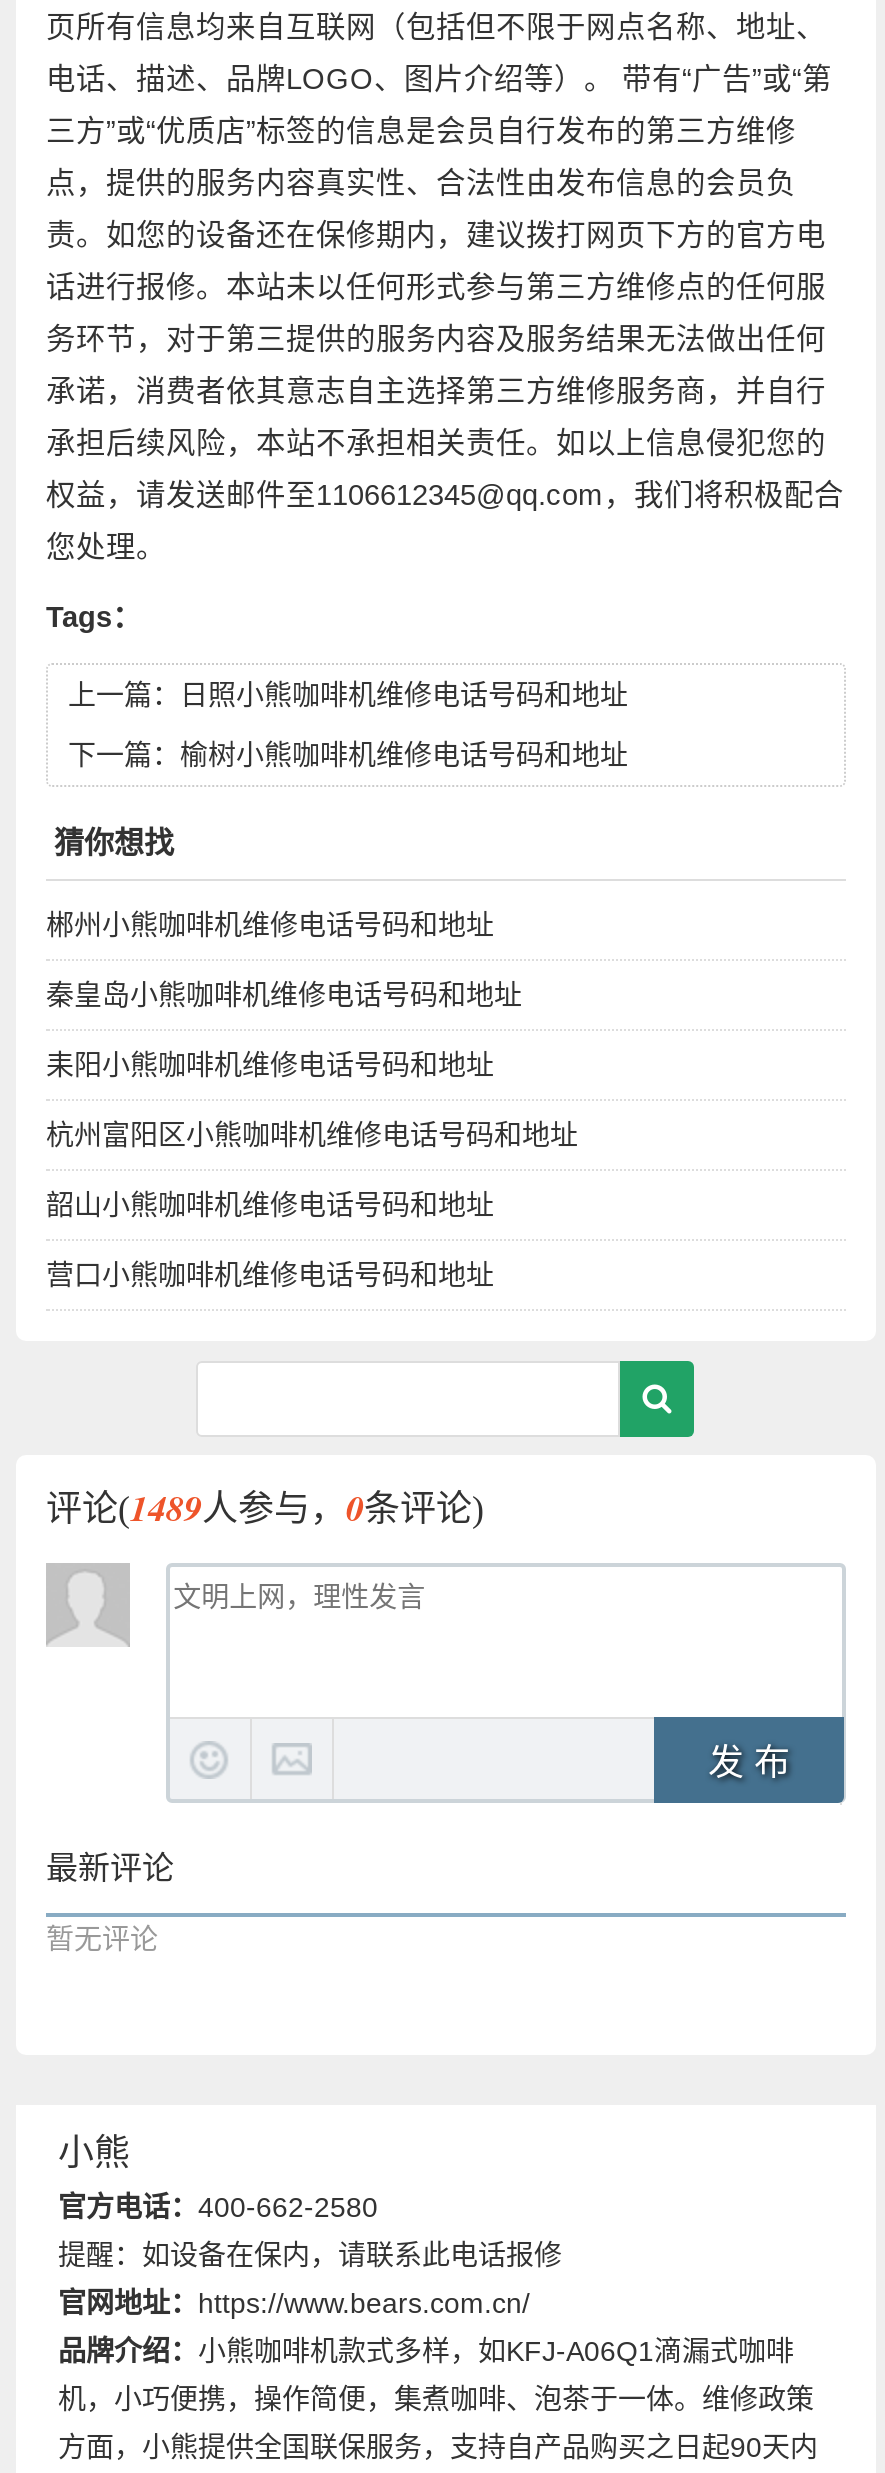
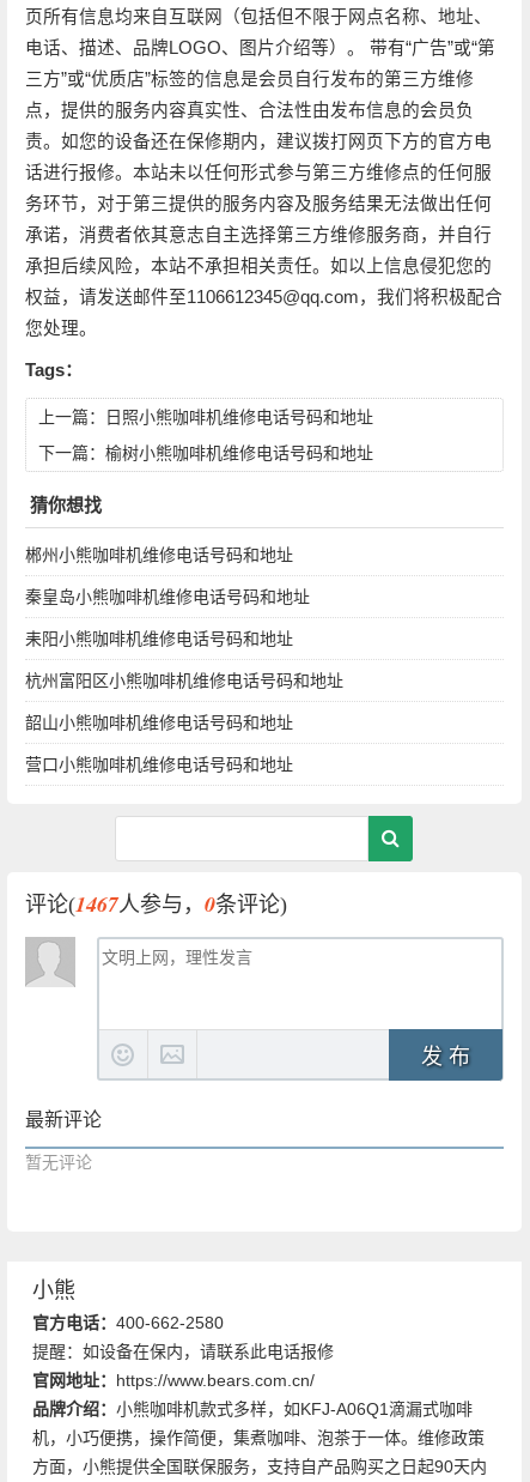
[46,1483,484,1533] 评论(1489人参与，0条评论) -> [25,889,287,919] 评论(1467人参与，0条评论)

